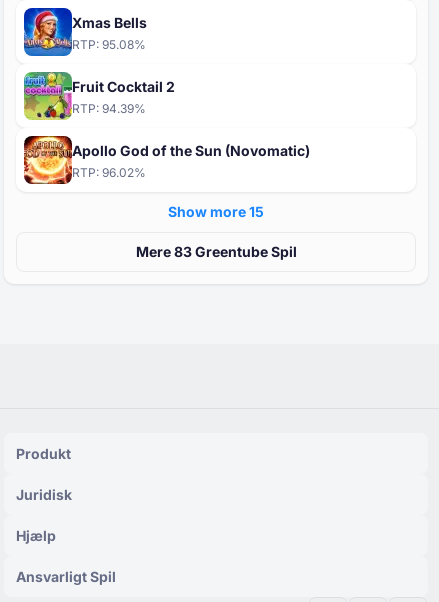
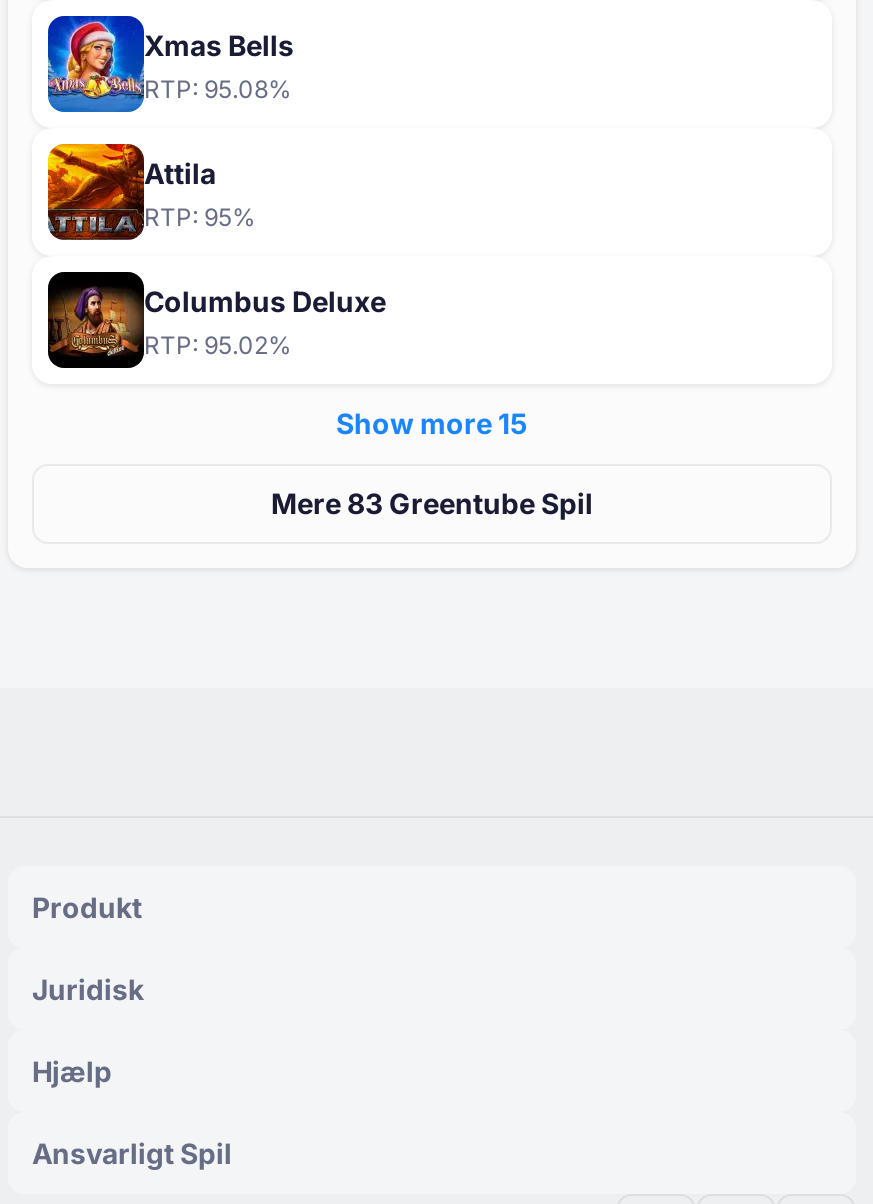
[23,71,175,121] [image] | Fruit Cocktail 2 | RTP: 94.39% -> [46,142,256,242] [image] | Attila | RTP: 95%
[23,135,310,185] [image] | Apollo God of the Sun (Novomatic) | RTP: 96.02% -> [46,270,386,370] [image] | Columbus Deluxe | RTP: 95.02%

